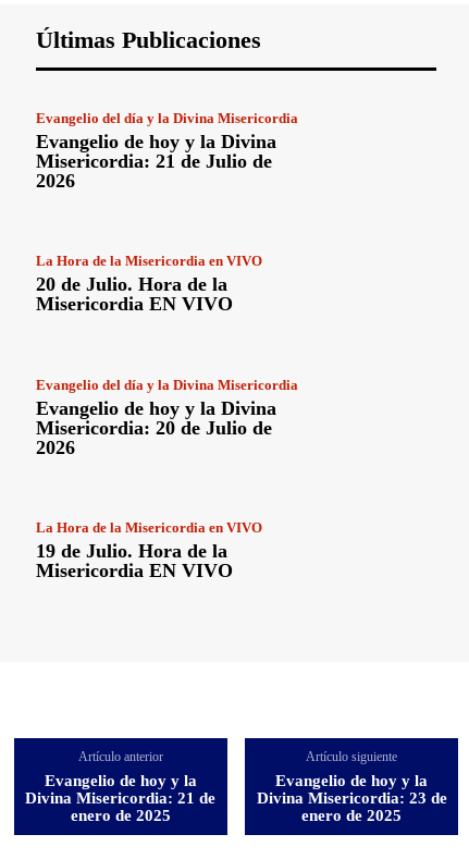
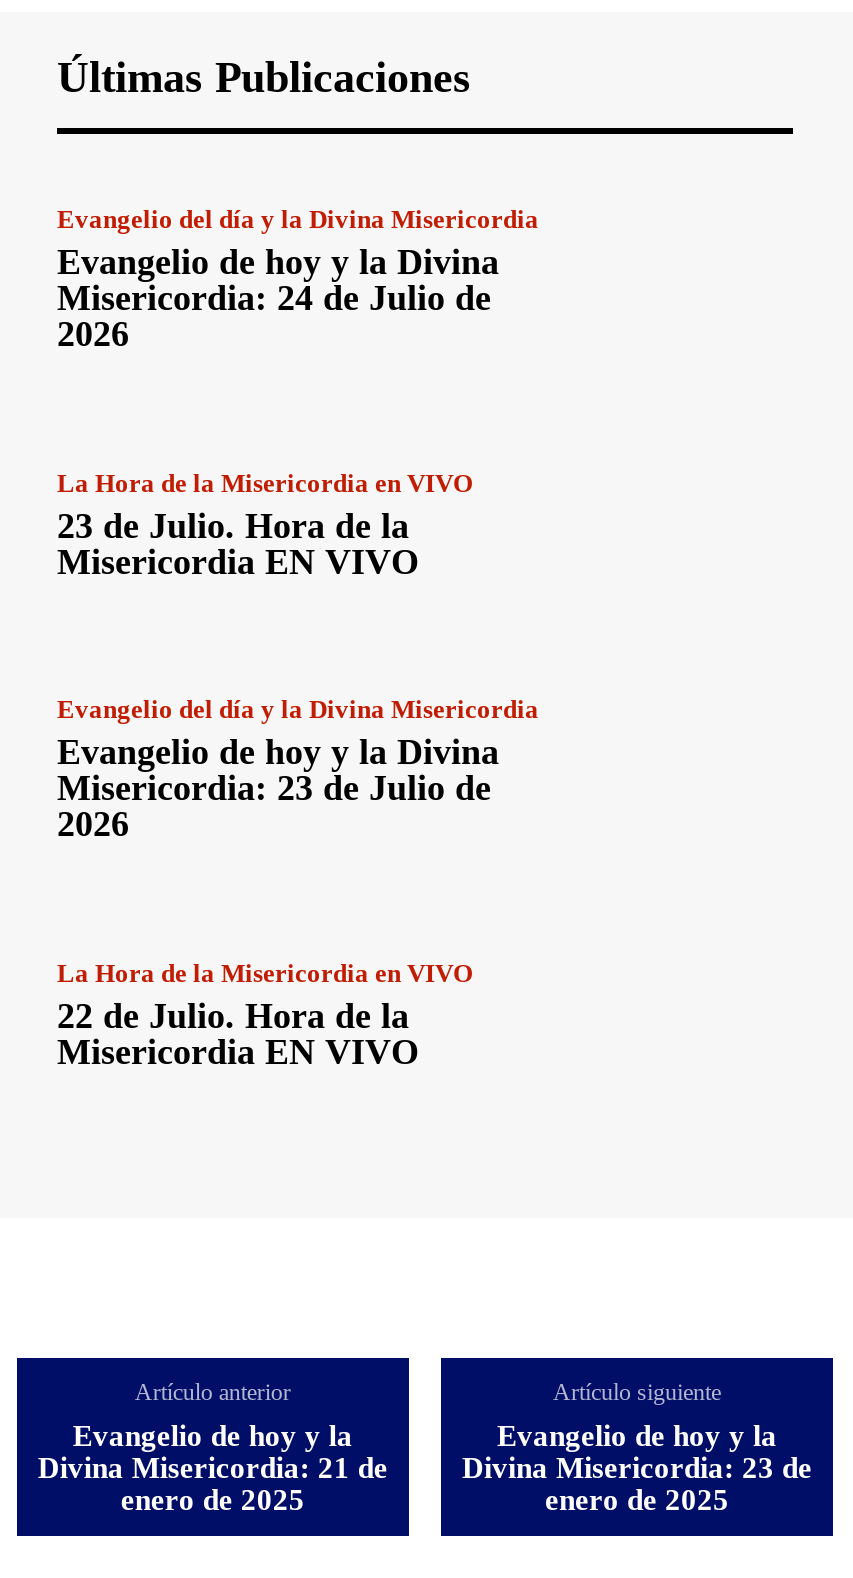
[36,150,272,172] Misericordia: 21 de Julio de -> [57,279,491,319] Misericordia: 24 de Julio de
[36,274,227,295] 20 de Julio. Hora de la -> [57,506,409,546] 23 de Julio. Hora de la
[36,417,272,439] Misericordia: 20 de Julio de -> [57,769,491,809] Misericordia: 23 de Julio de
[36,540,227,562] 19 de Julio. Hora de la -> [57,995,409,1035] 22 de Julio. Hora de la

